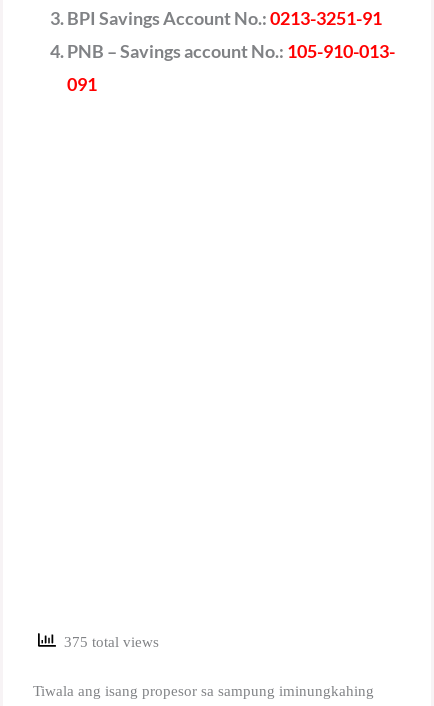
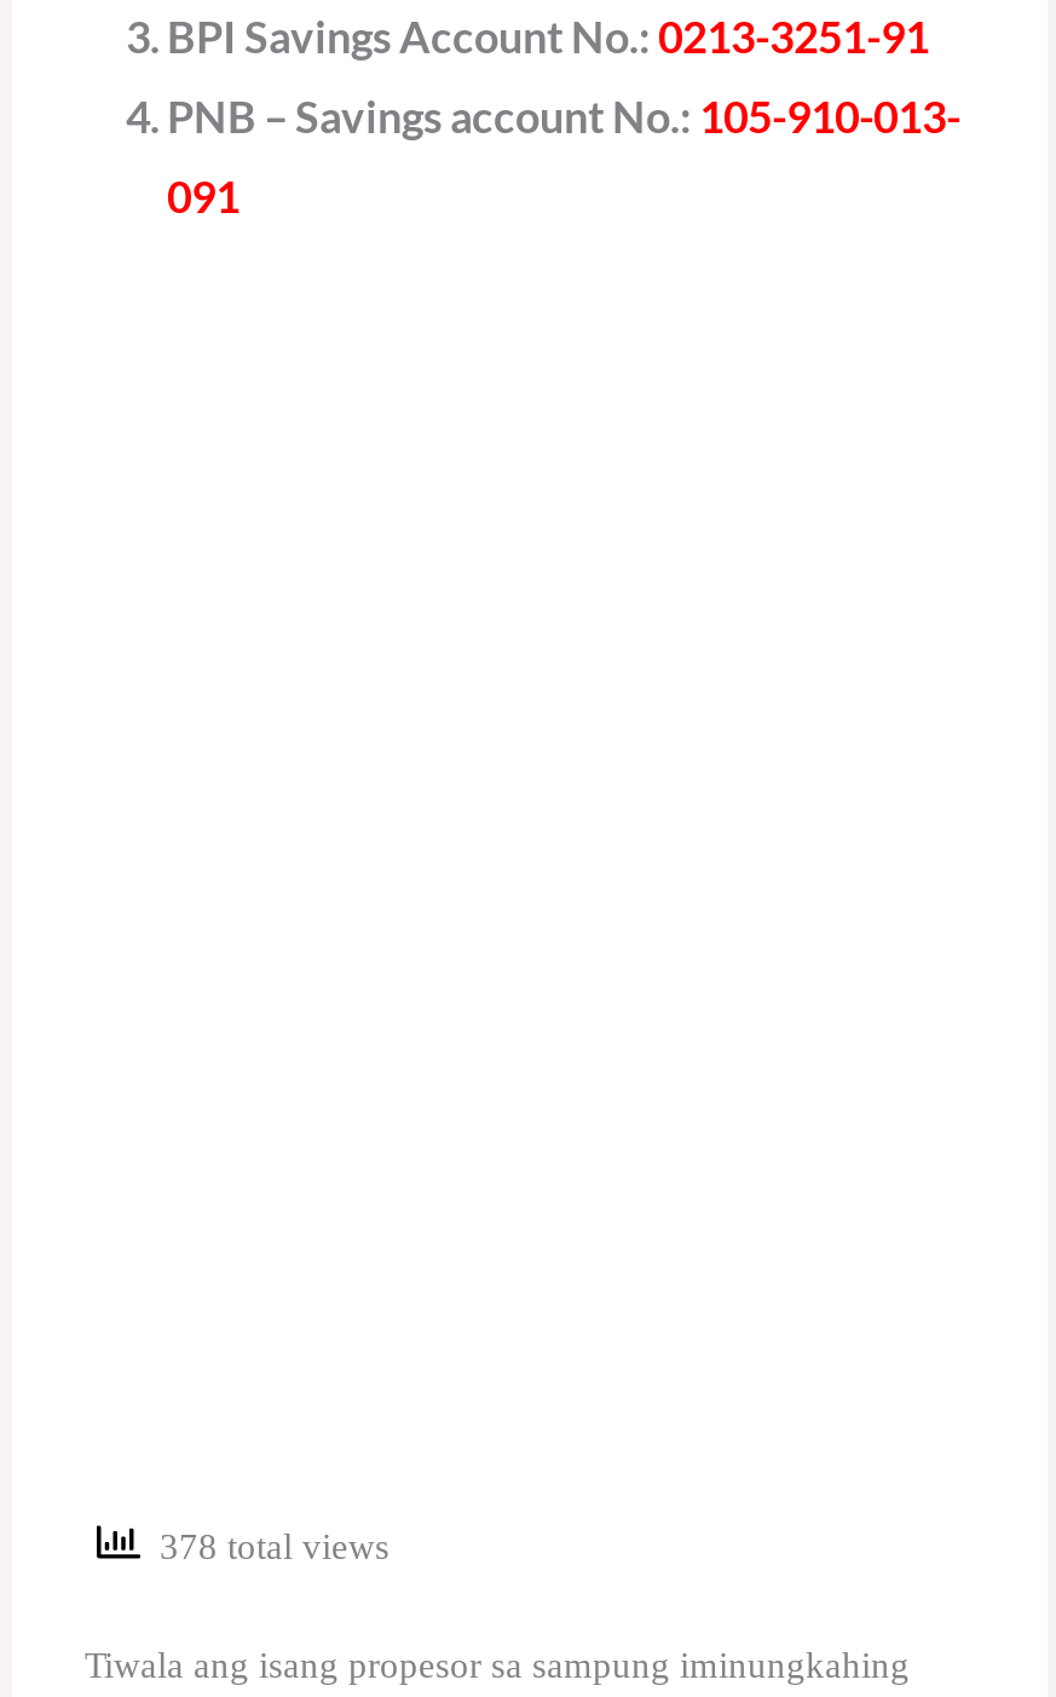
[56,634,159,650] 375 total views -> [140,1529,389,1567] 378 total views

